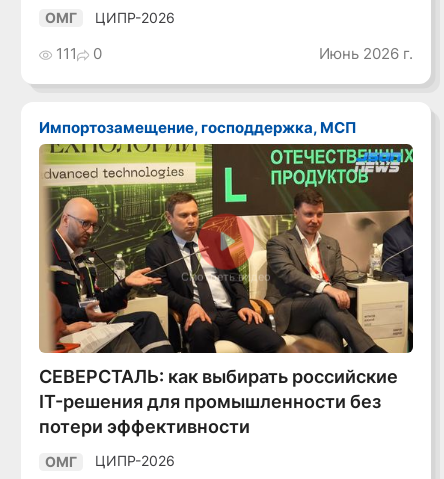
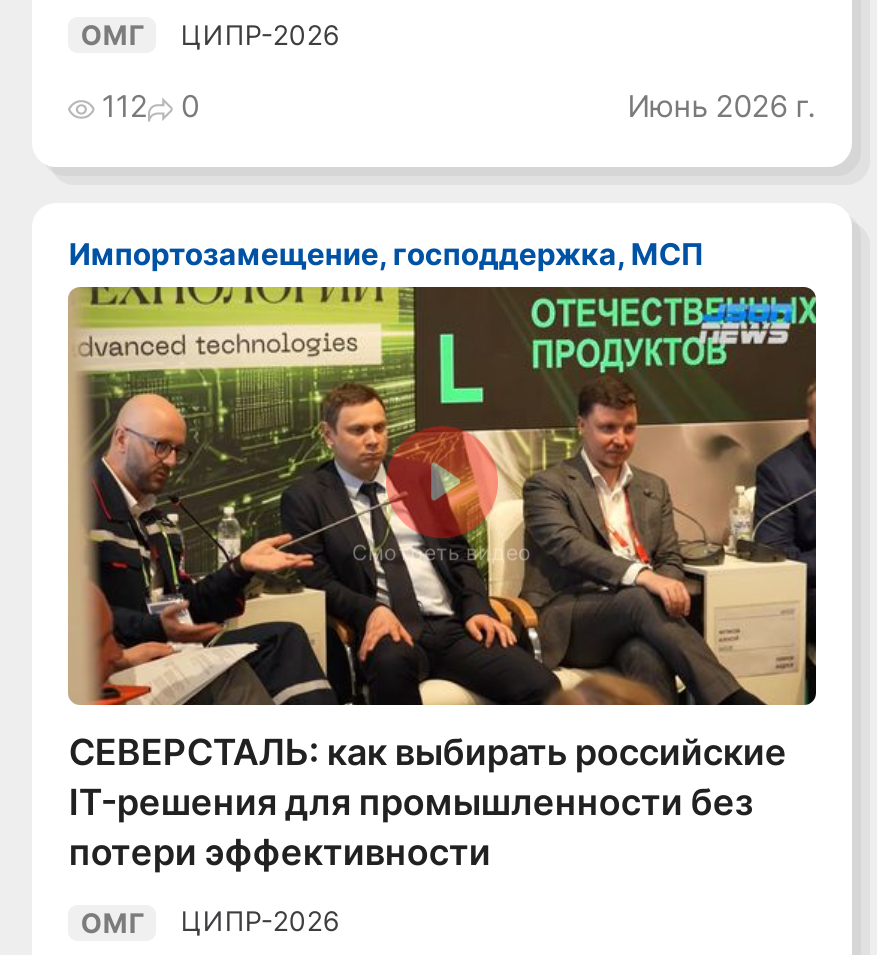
[56,44,102,63] 111 0 -> [102,87,199,125] 112 0

